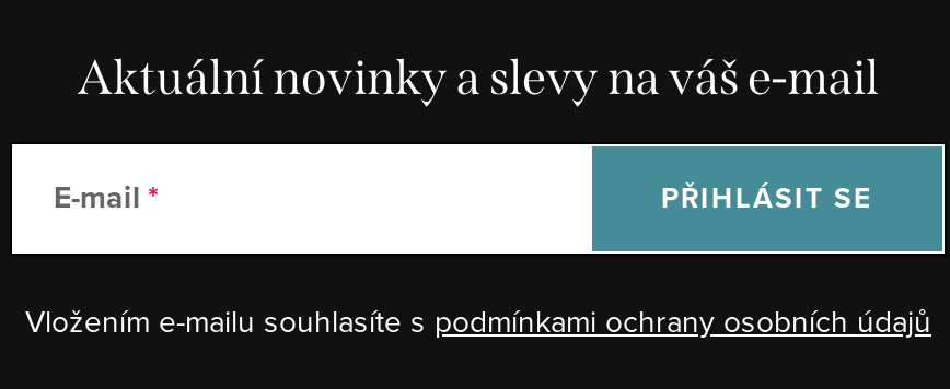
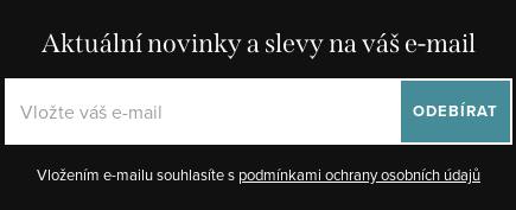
[54,174,141,220] E-mail -> none
[661,176,873,218] PŘIHLÁSIT SE -> [413,99,498,122] ODEBÍRAT

